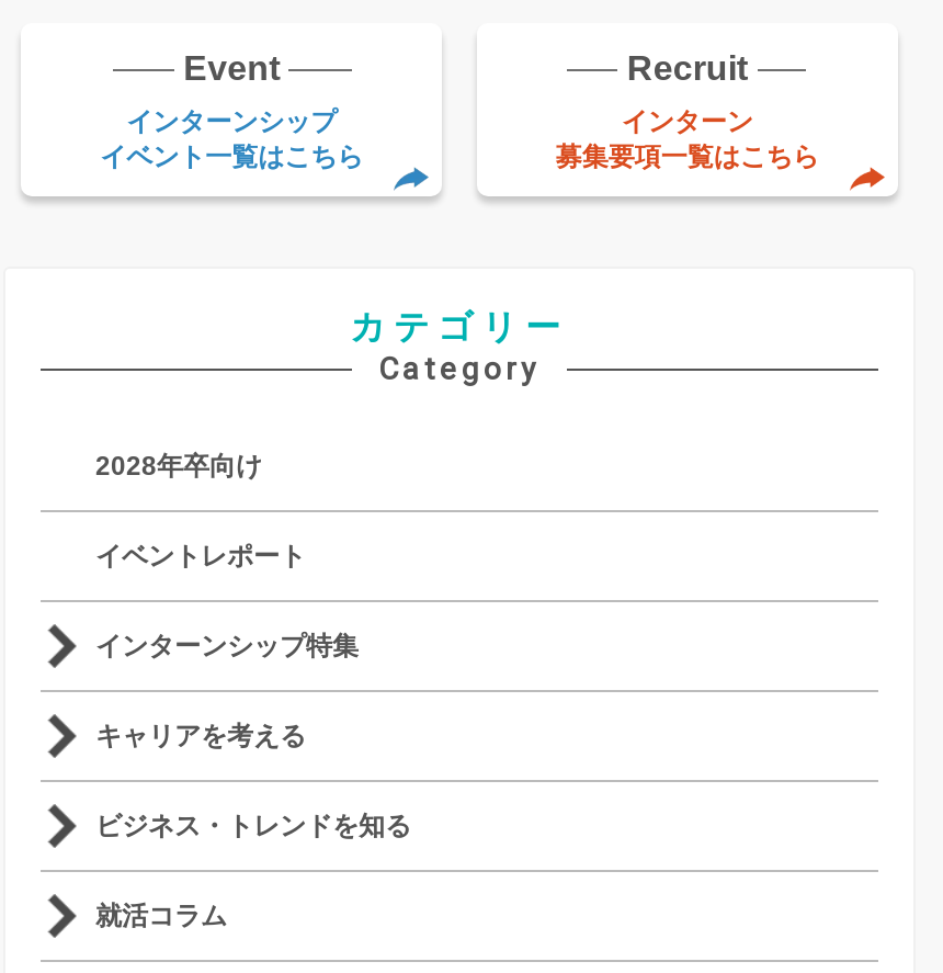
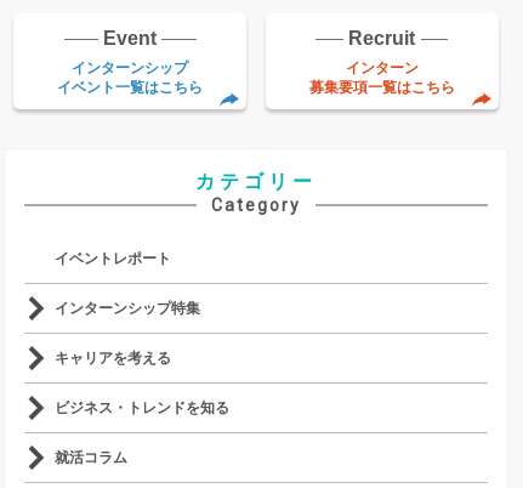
[95,452,262,482] 2028年卒向け -> none

